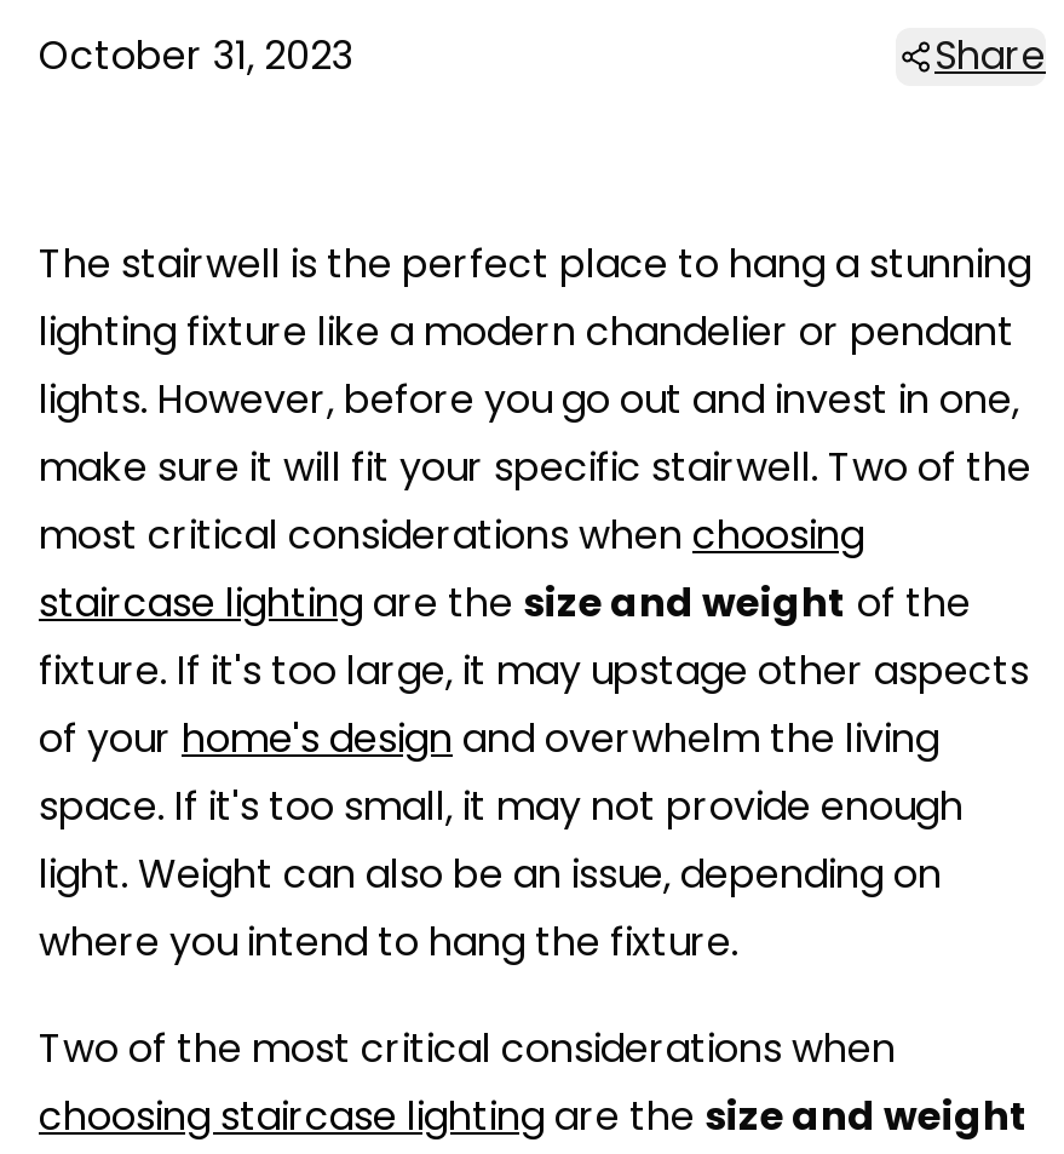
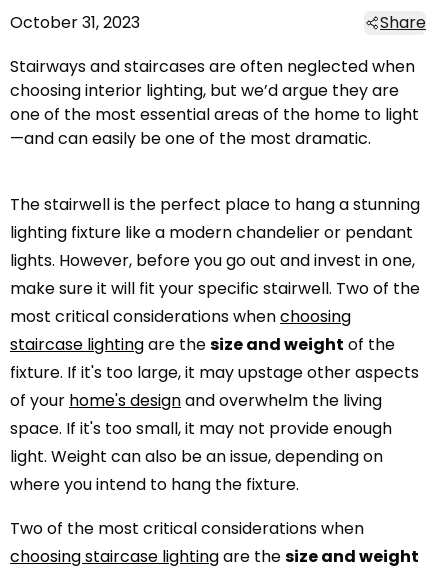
none -> [10,55,419,150] Stairways and staircases are often neglected when | choosing interior lighting, but we’d argue they are | one of the most essential areas of the home to light | —and can easily be one of the most dramatic.

